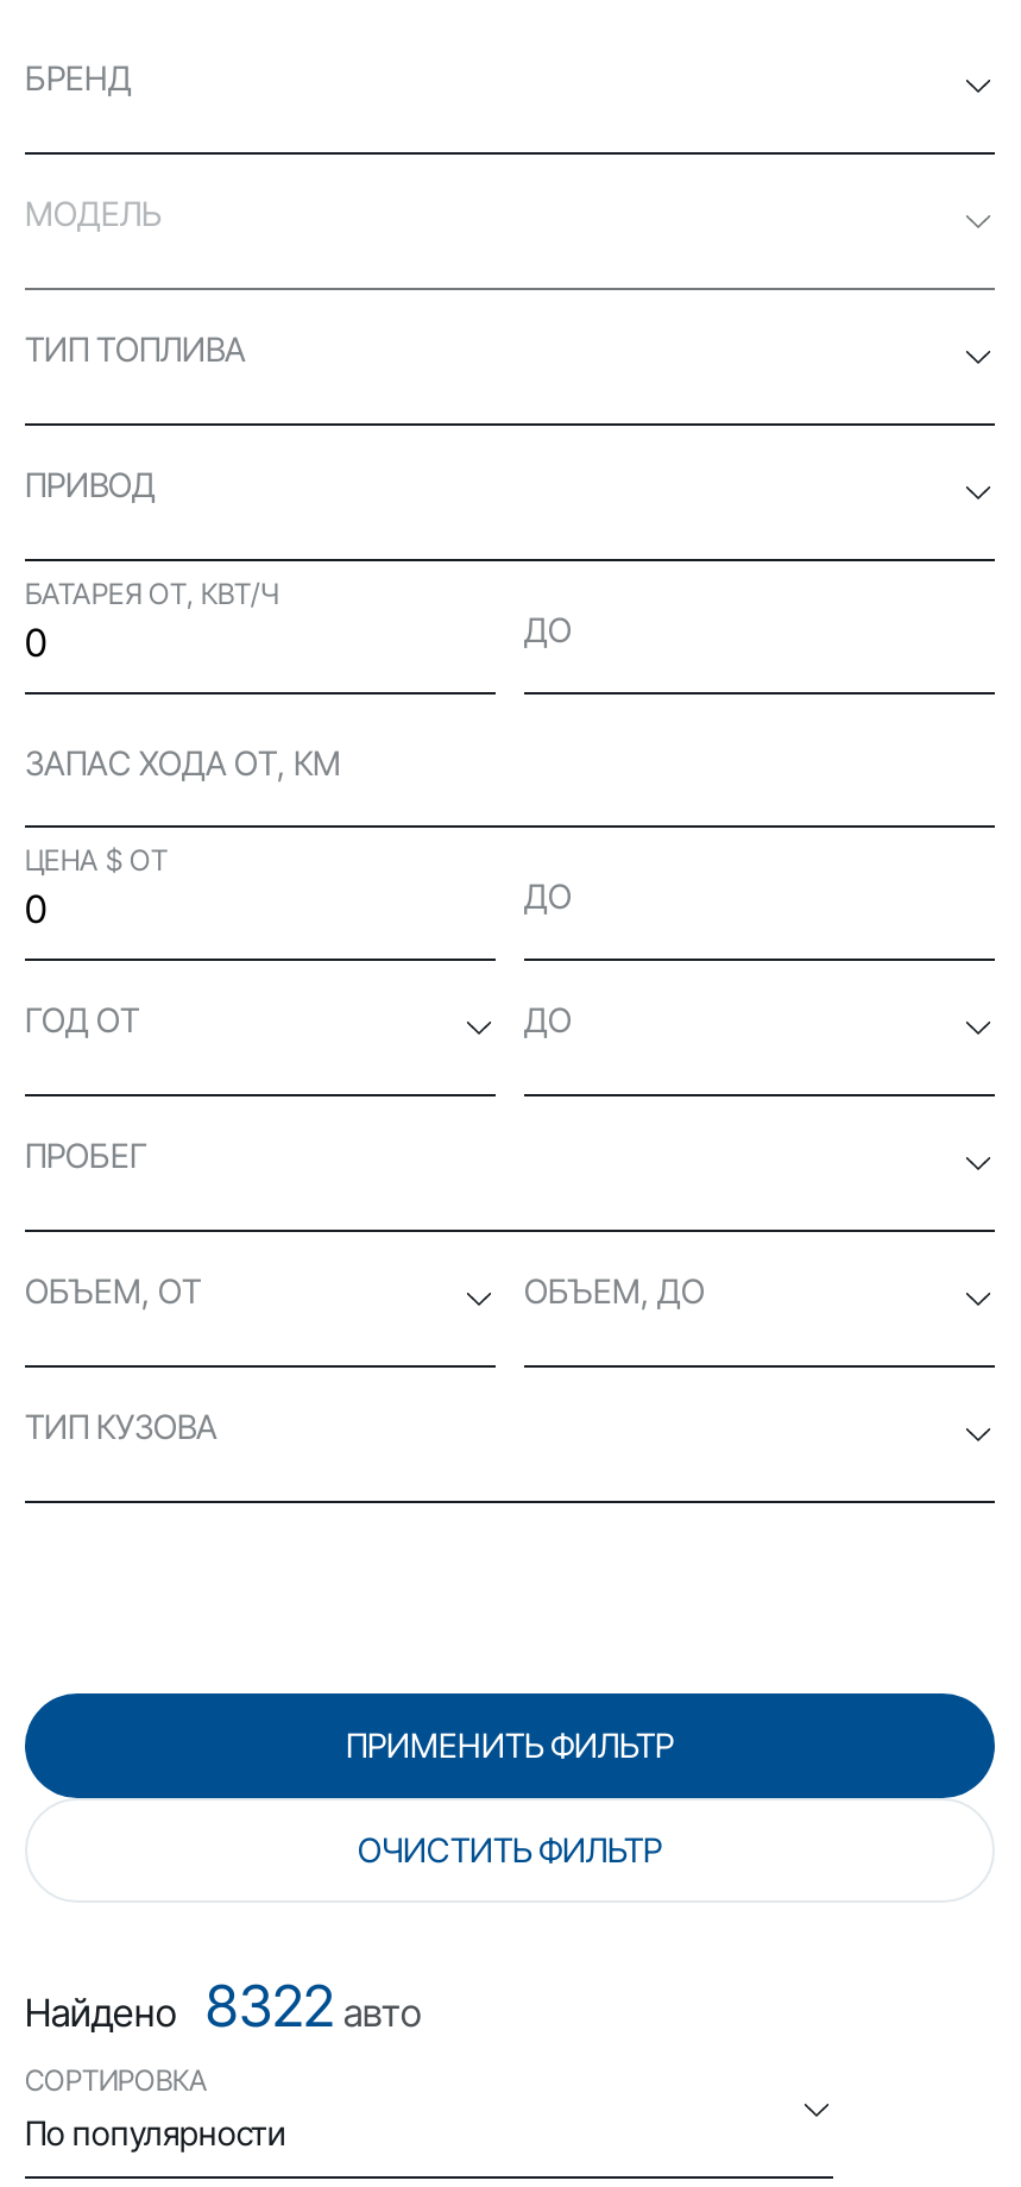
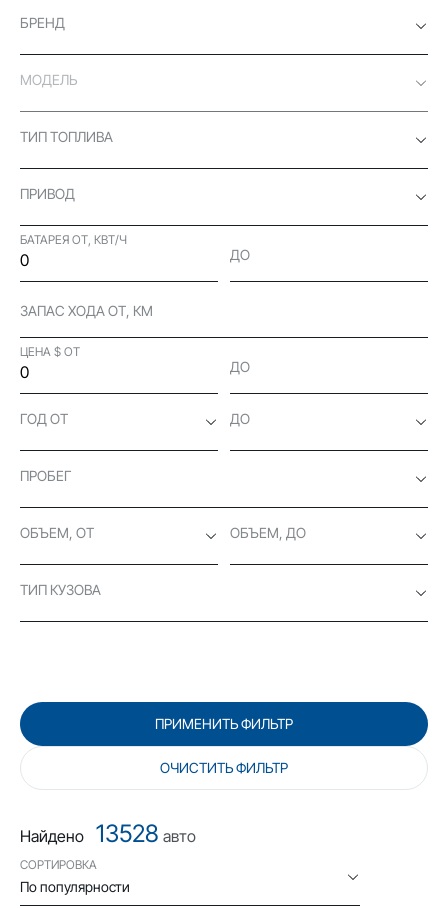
[25,1972,422,2041] Найдено 8322 авто -> [20,819,196,848] Найдено 13528 авто

